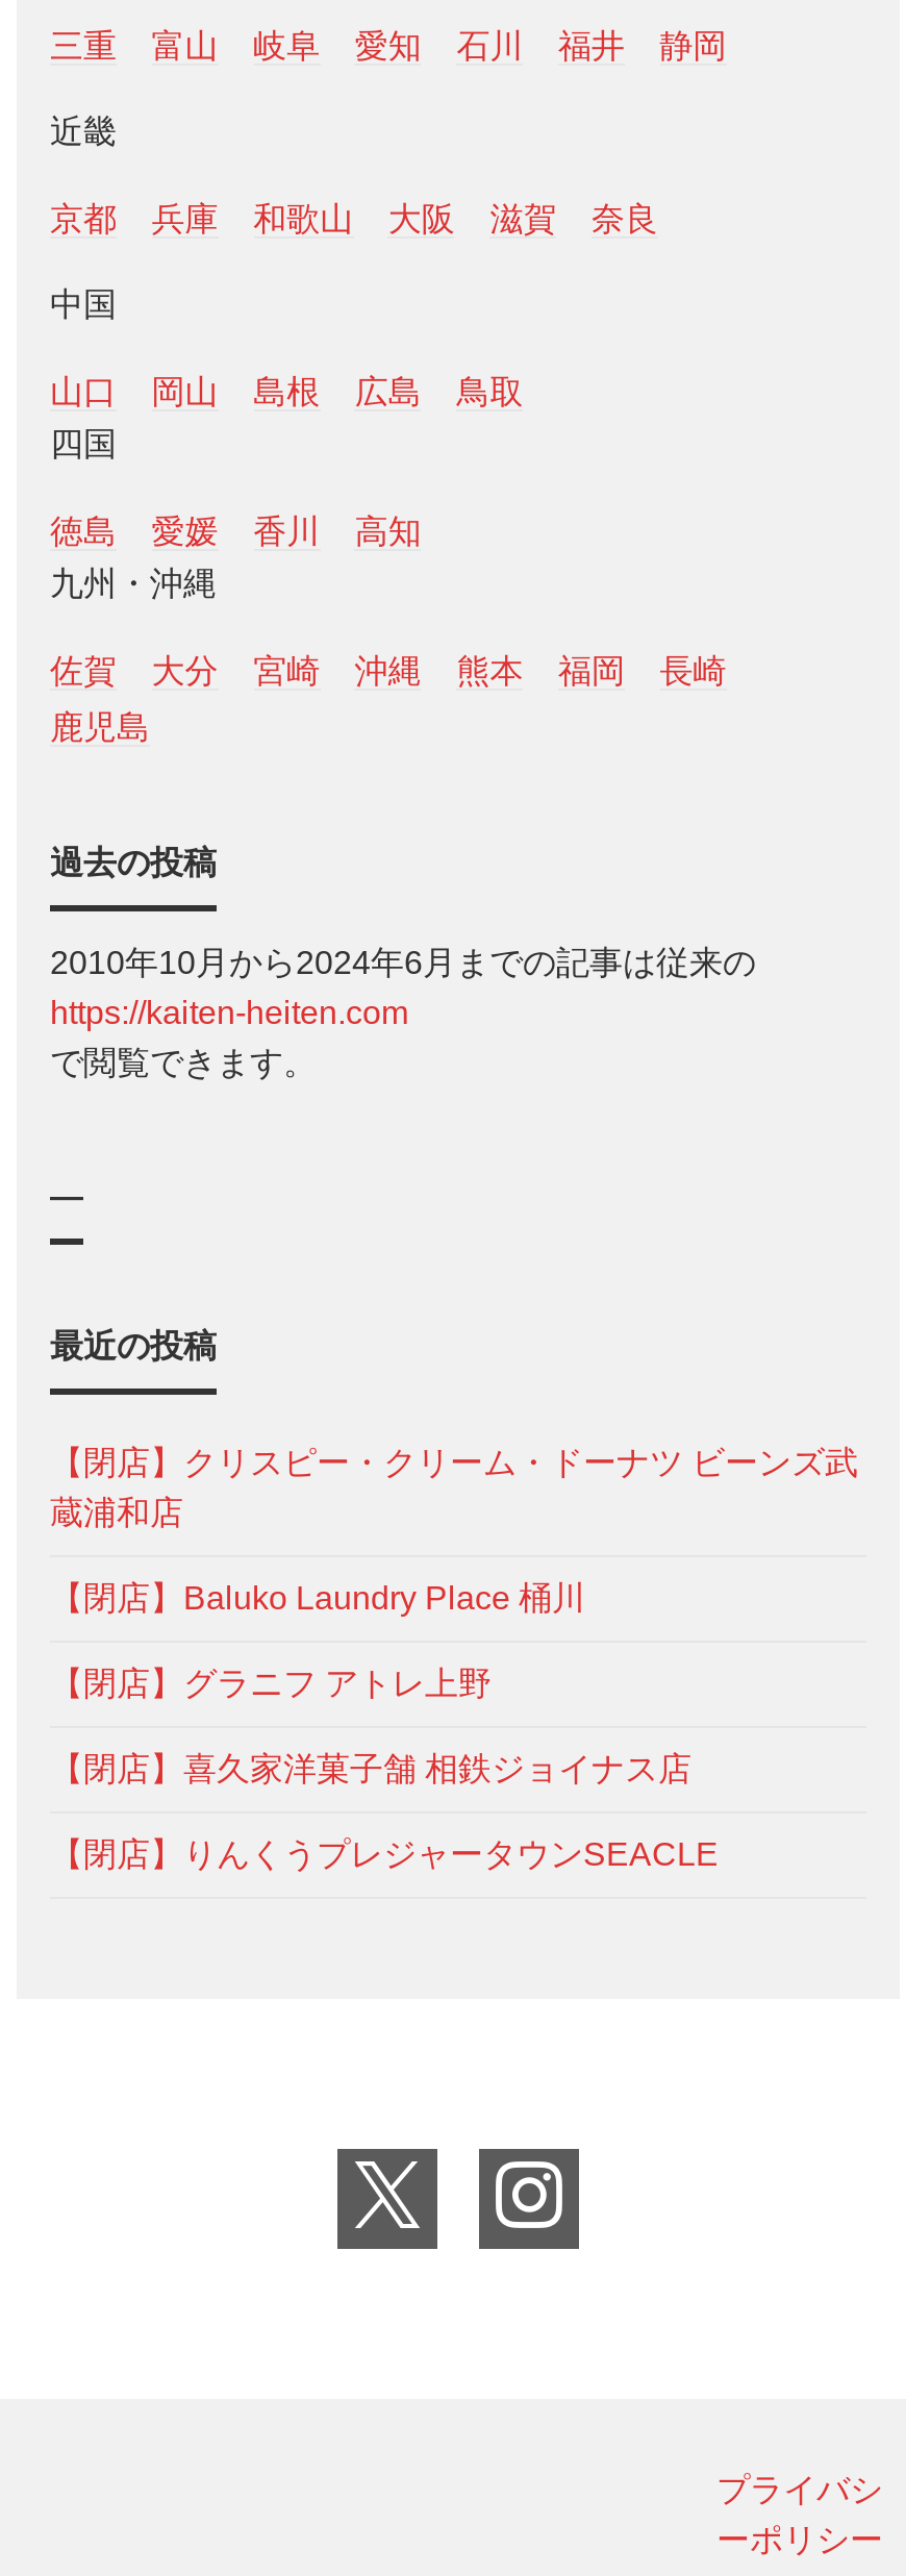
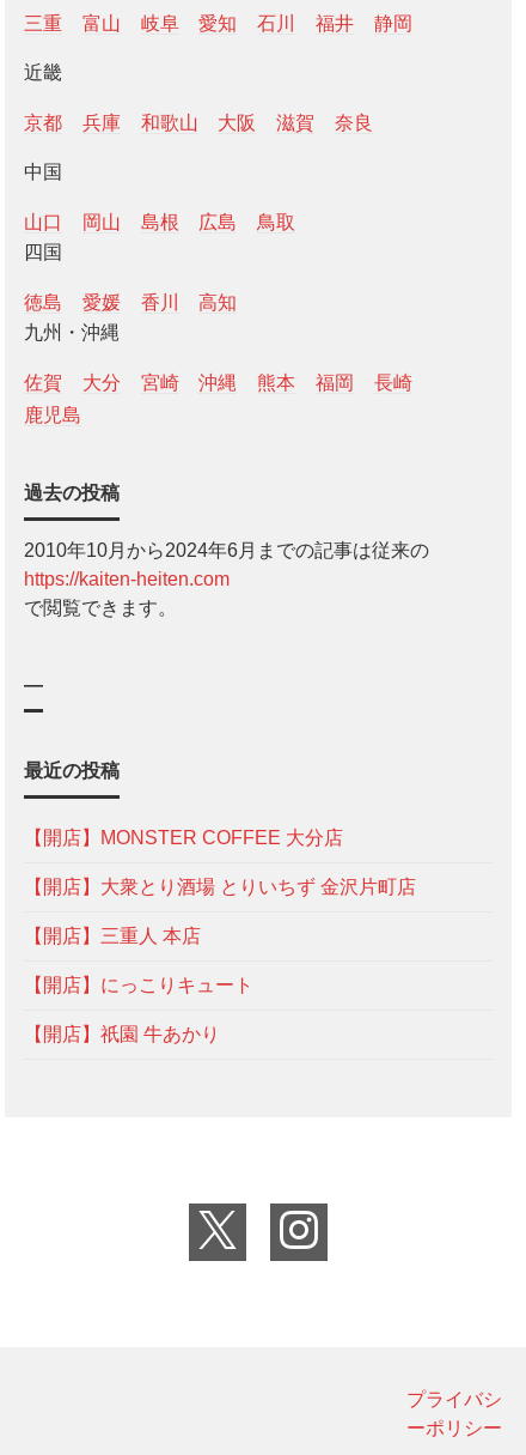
[50,1444,858,1530] 【閉店】クリスピー・クリーム・ドーナツ ビーンズ武 | 蔵浦和店 -> [24,827,343,847] 【開店】MONSTER COFFEE 大分店
[50,1580,585,1615] 【閉店】Baluko Laundry Place 桶川 -> [24,876,416,897] 【開店】大衆とり酒場 とりいちず 金沢片町店
[50,1665,492,1700] 【閉店】グラニフ アトレ上野 -> [24,925,201,946] 【開店】三重人 本店
[50,1750,691,1786] 【閉店】喜久家洋菓子舗 相鉄ジョイナス店 -> [24,974,253,995] 【開店】にっこりキュート
[50,1836,719,1871] 【閉店】りんくうプレジャータウンSEACLE -> [24,1024,220,1044] 【開店】祇園 牛あかり

